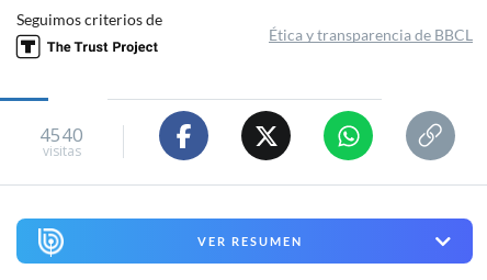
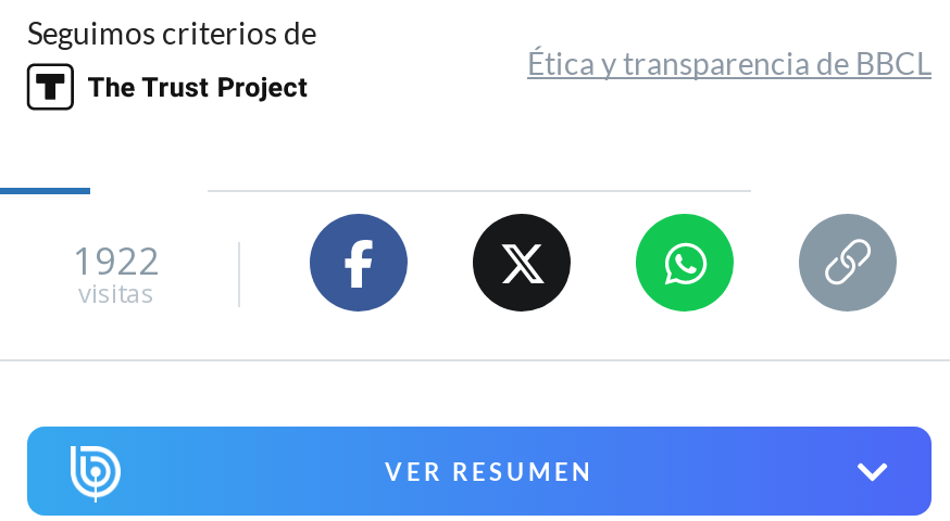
[39,122,83,147] 4540 -> [73,236,160,285] 1922

